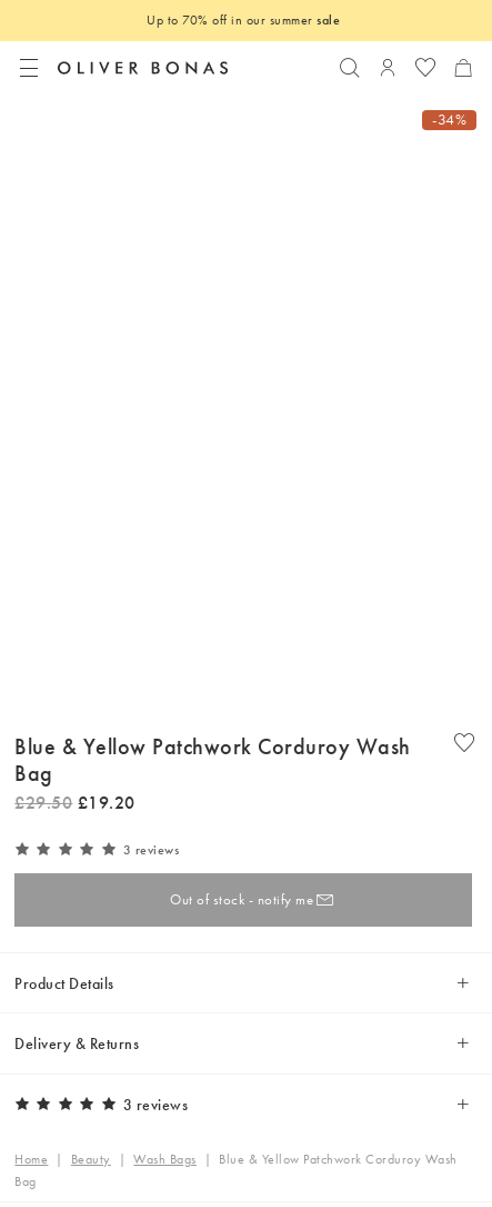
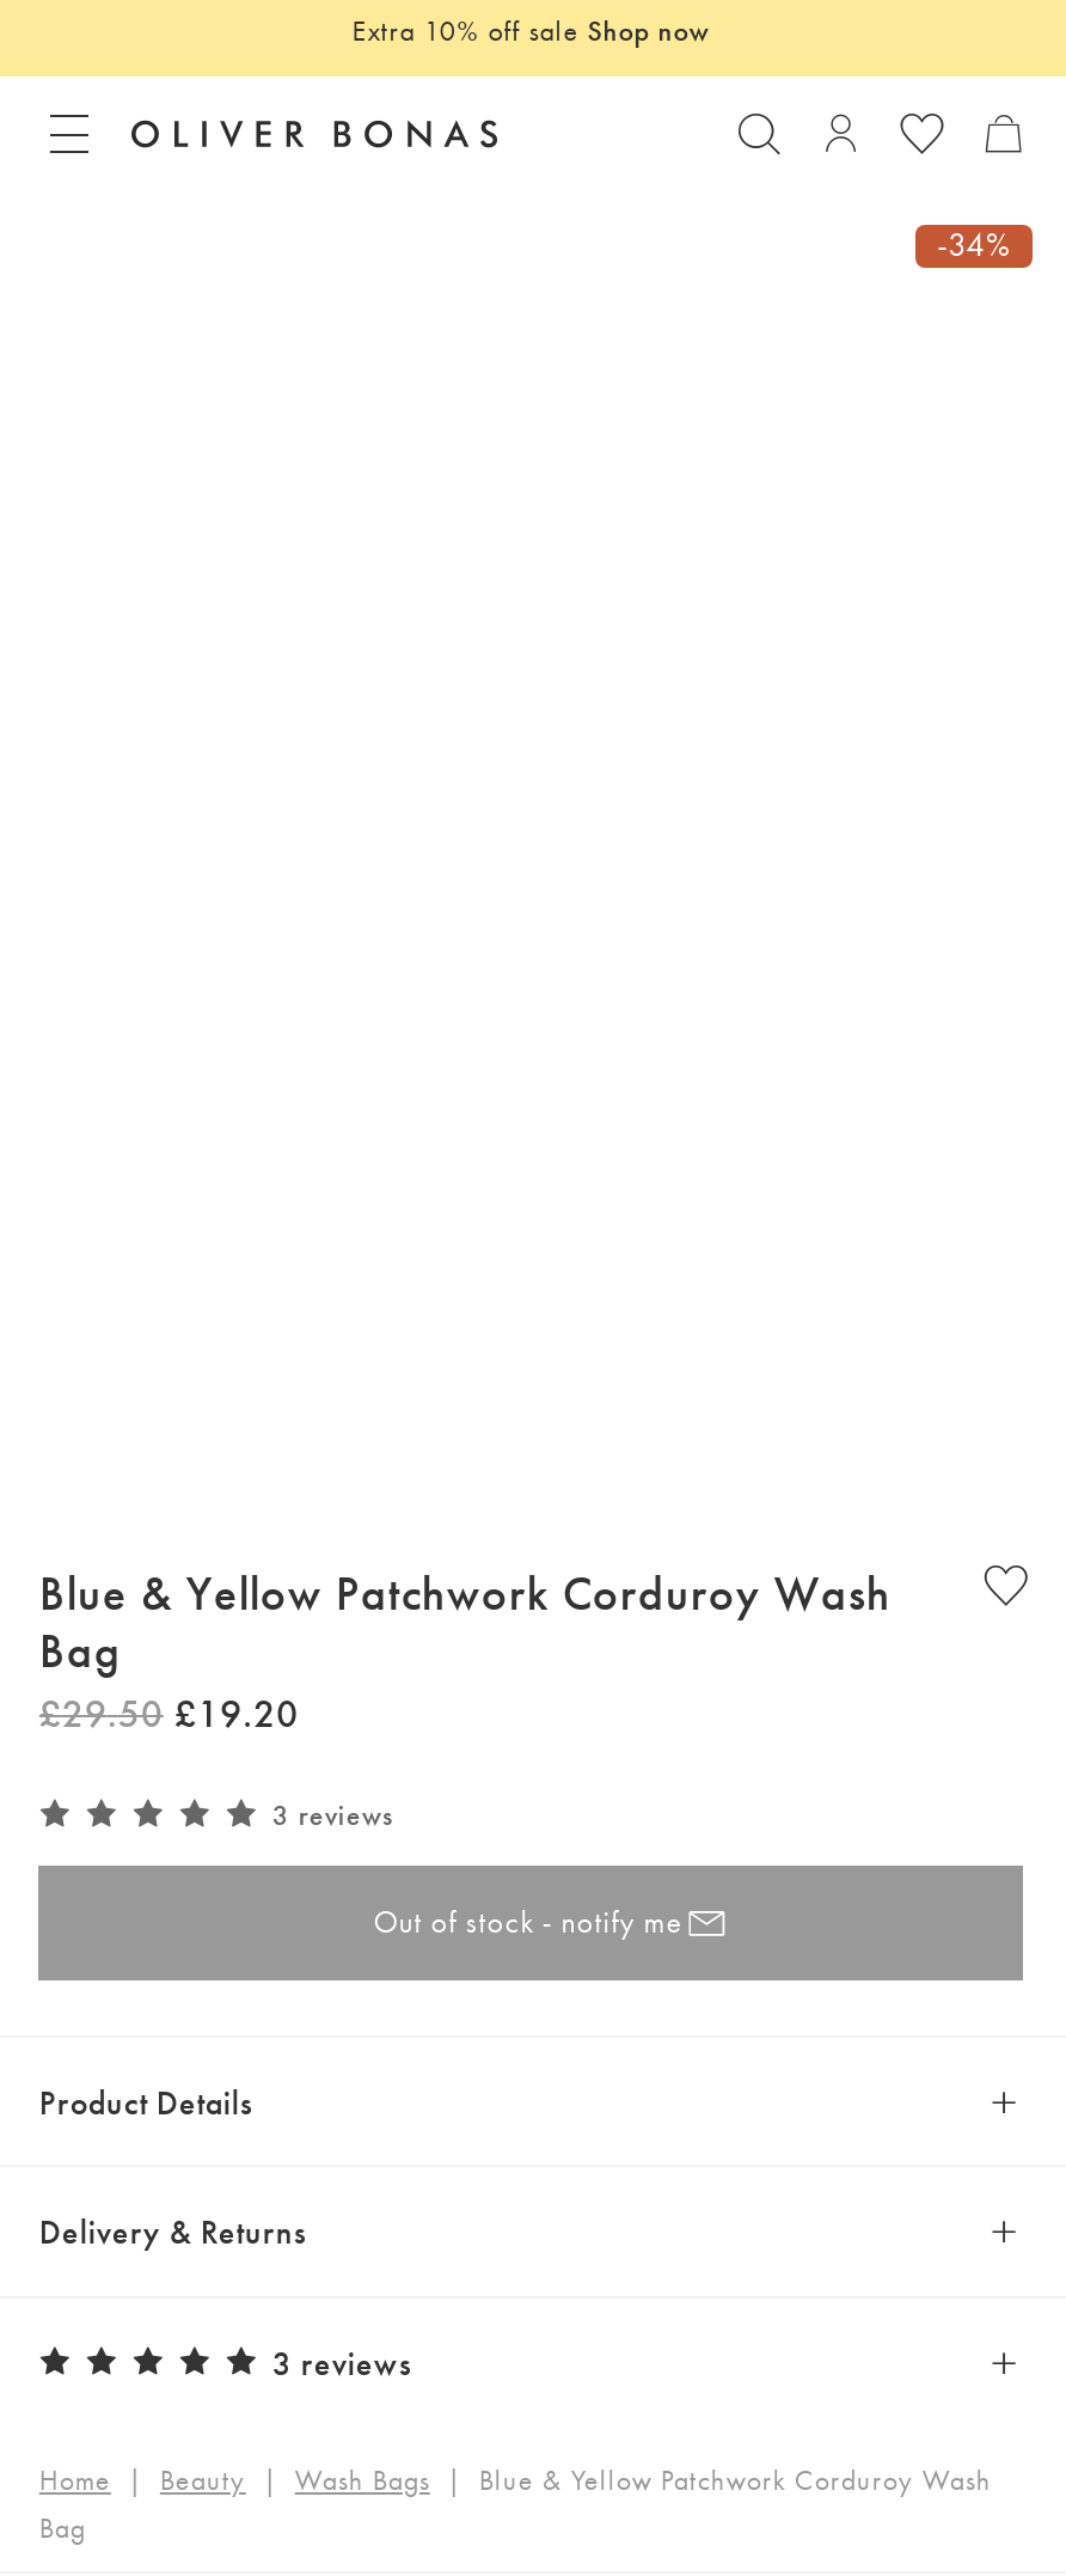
[147,11,340,29] Up to 70% off in our summer sale -> [352,11,709,50] Extra 10% off sale Shop now

